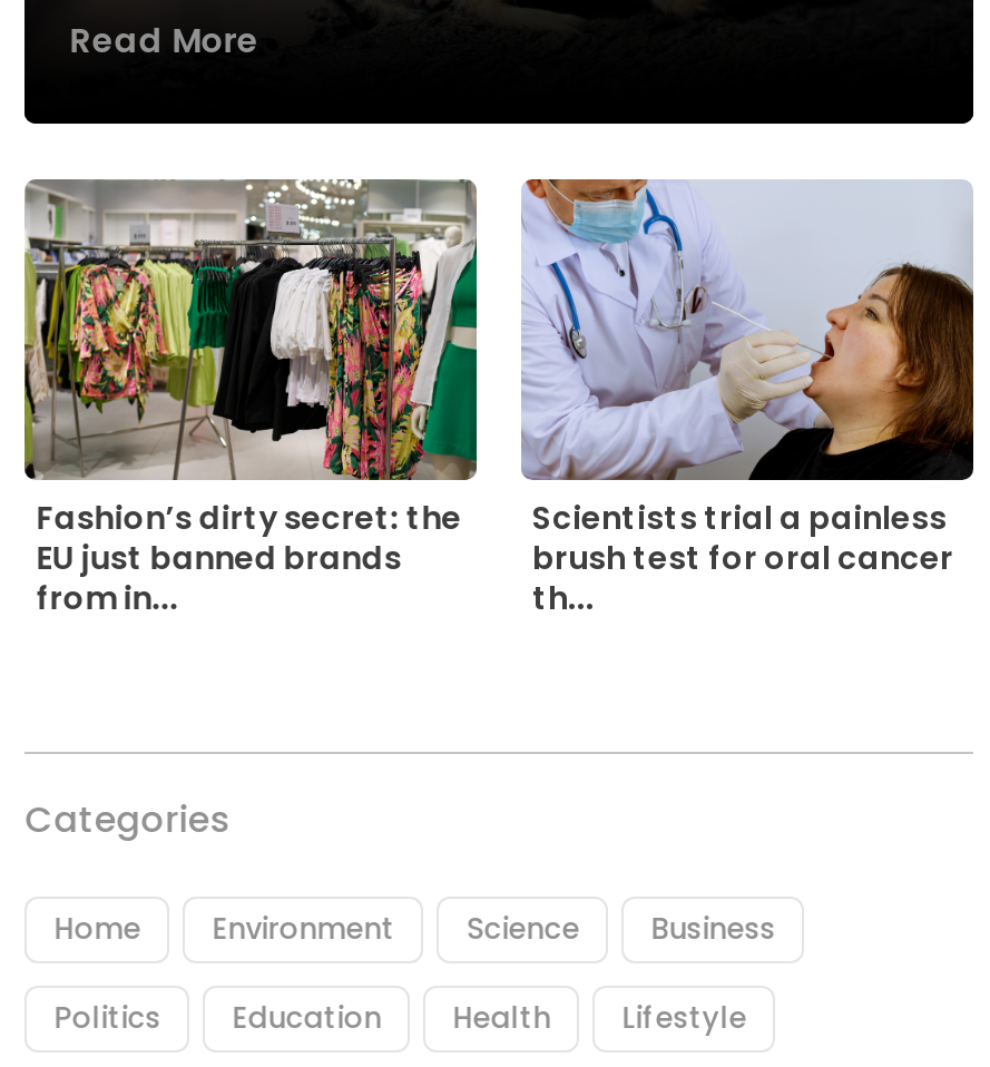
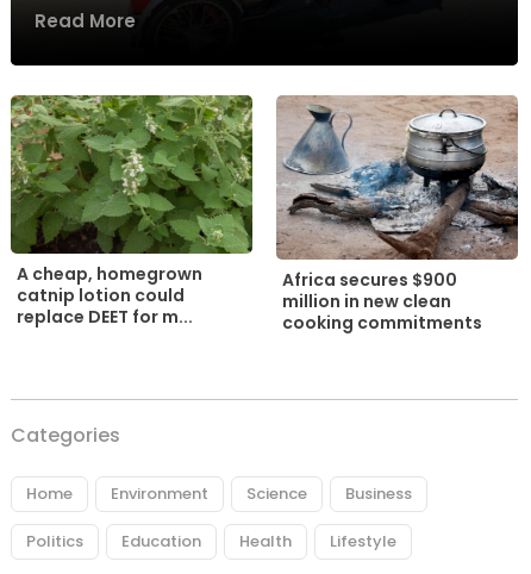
[24,178,479,620] [image] | Fashion’s dirty secret: the | EU just banned brands | from in... -> [11,95,254,329] [image] | A cheap, homegrown | catnip lotion could | replace DEET for m...
[521,180,976,620] [image] | Scientists trial a painless | brush test for oral cancer | th... -> [276,95,519,334] [image] | Africa secures $900 | million in new clean | cooking commitments

